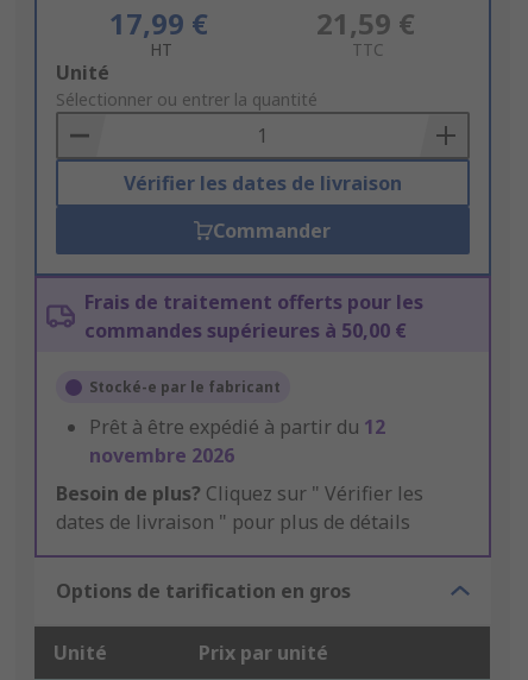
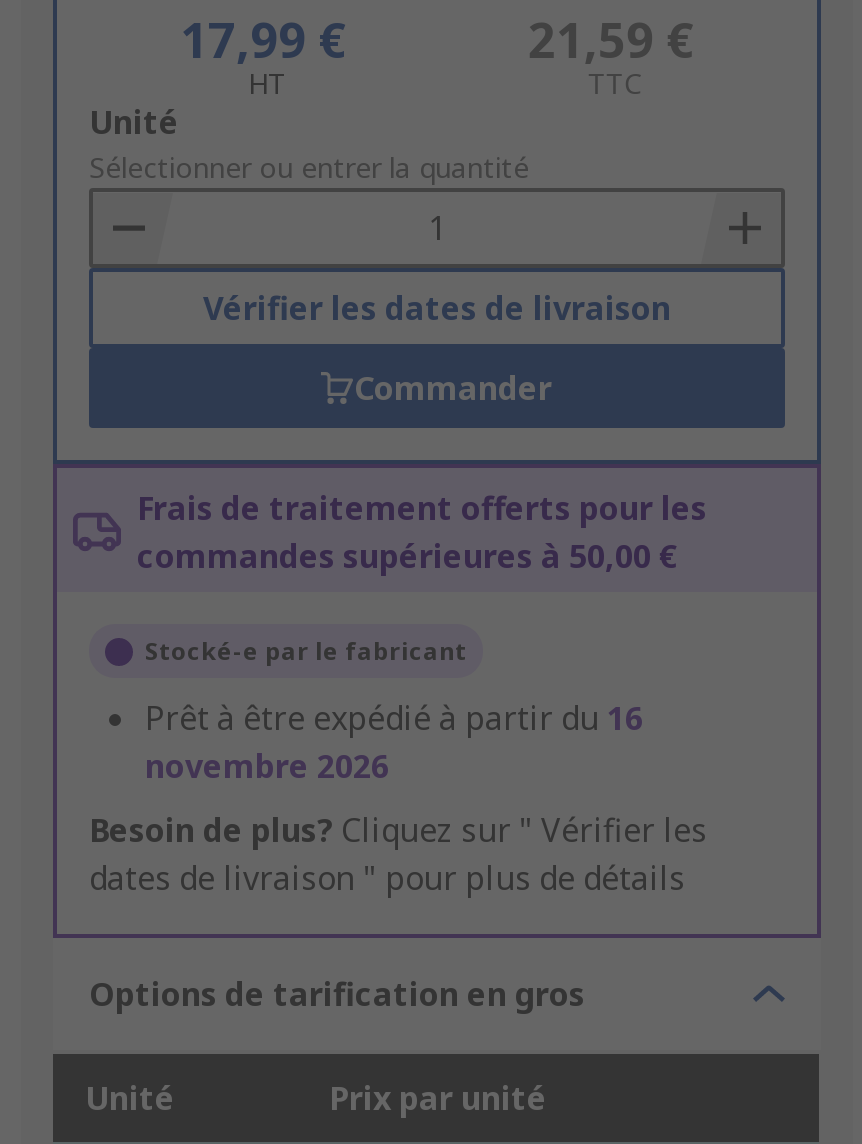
[89,414,385,440] Prêt à être expédié à partir du 12 -> [145,697,643,741] Prêt à être expédié à partir du 16

